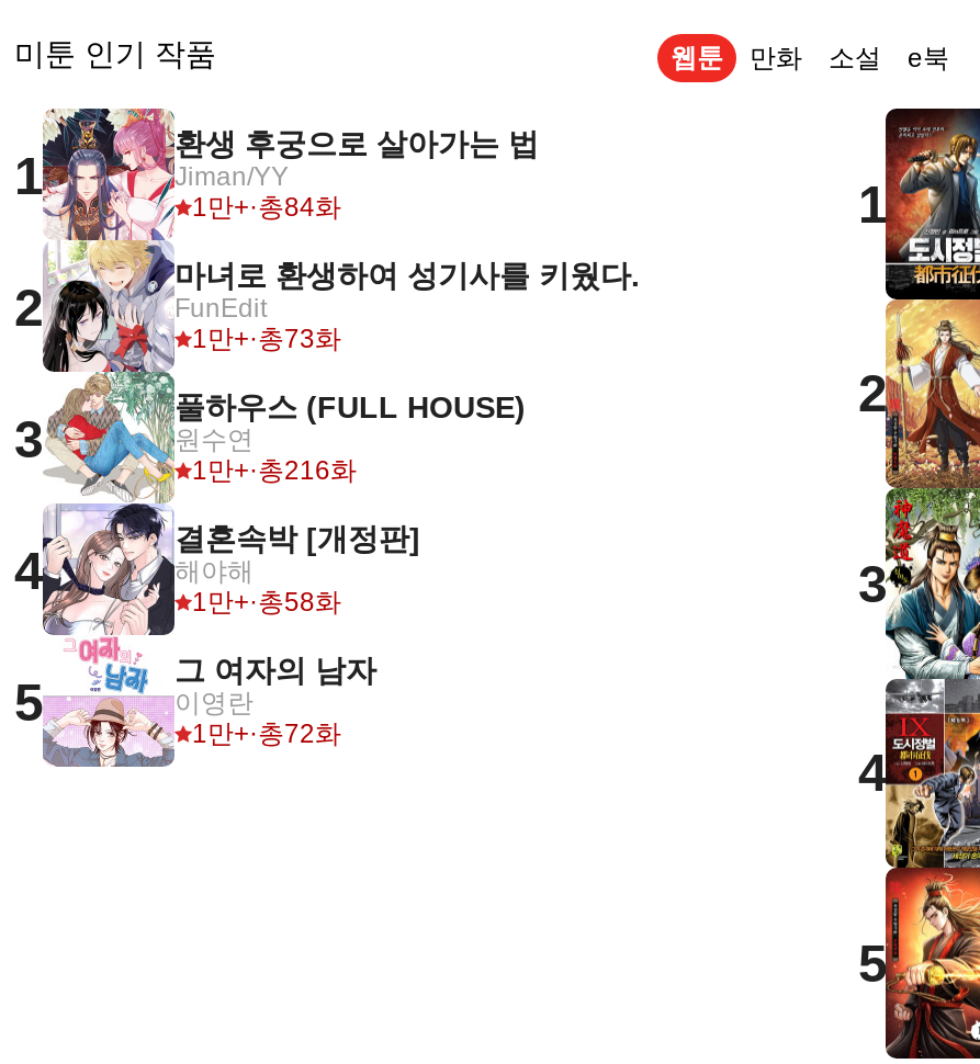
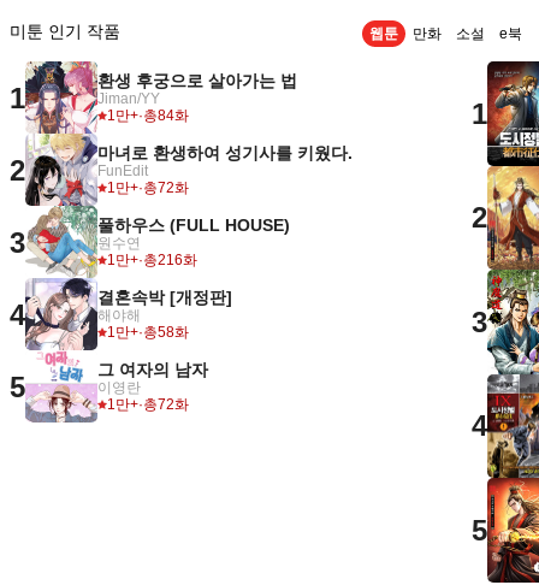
[192,324,341,355] 1만+ · 총73화 -> [107,179,189,196] 1만+ · 총72화

